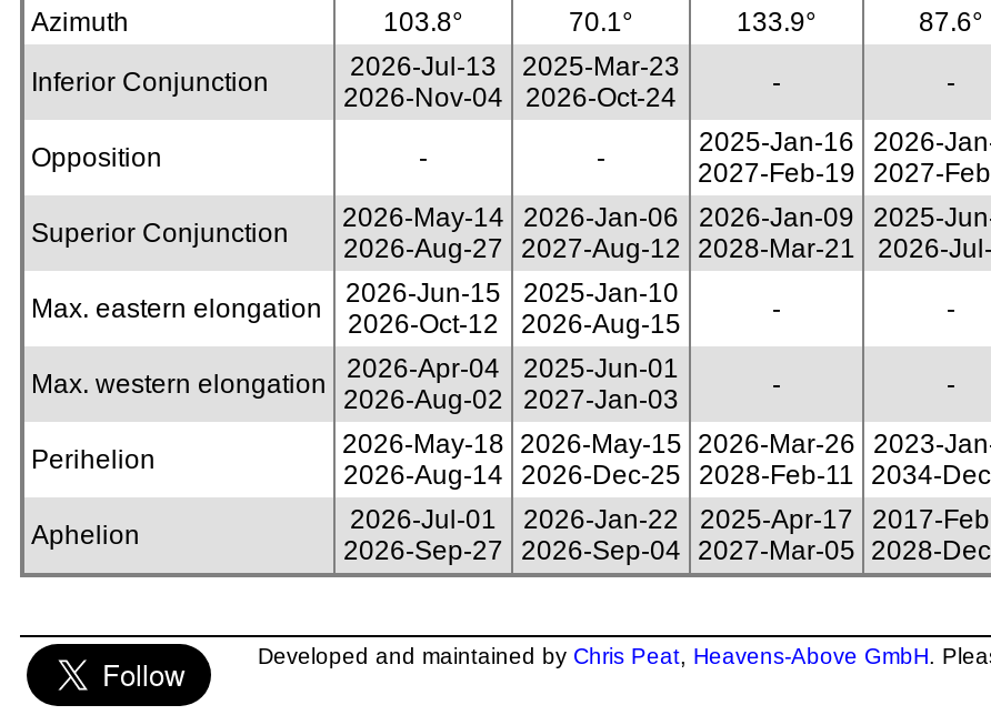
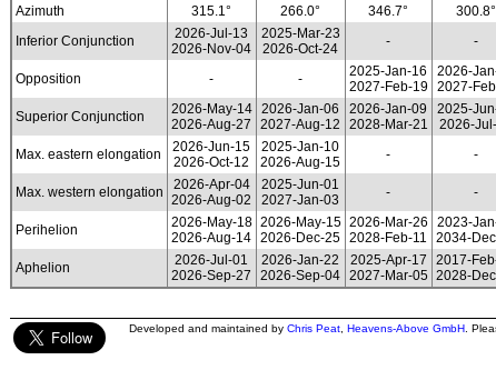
[383,7,463,38] 103.8° -> [192,3,232,19] 315.1°
[569,7,633,38] 70.1° -> [281,3,321,19] 266.0°
[737,7,817,38] 133.9° -> [369,3,409,19] 346.7°
[919,7,983,38] 87.6° -> [456,3,496,19] 300.8°

